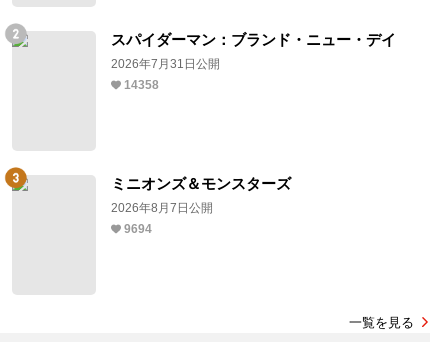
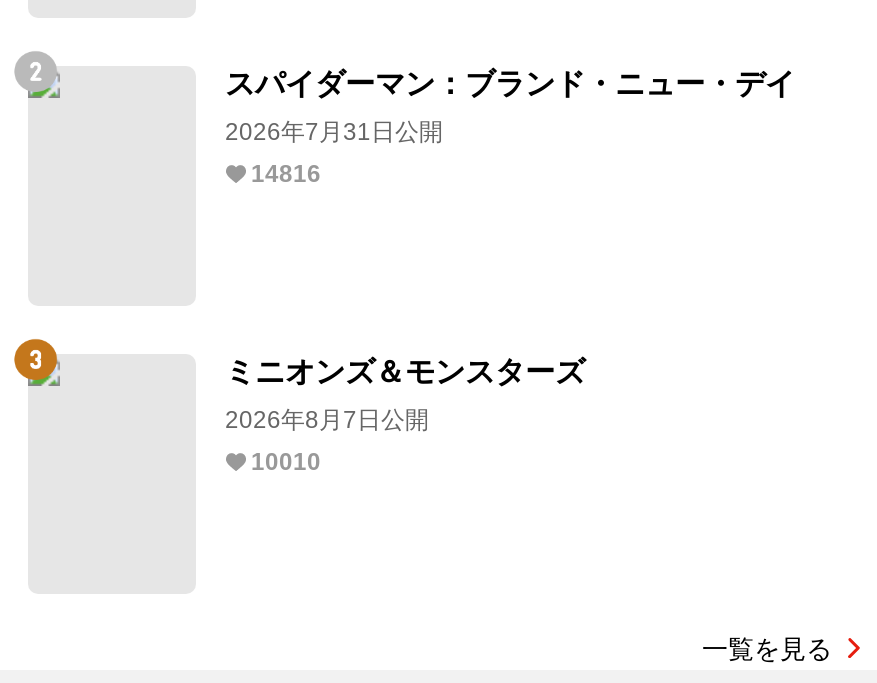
[123,78,158,92] 14358 -> [251,160,321,188] 14816
[123,222,151,236] 9694 -> [251,448,321,476] 10010

